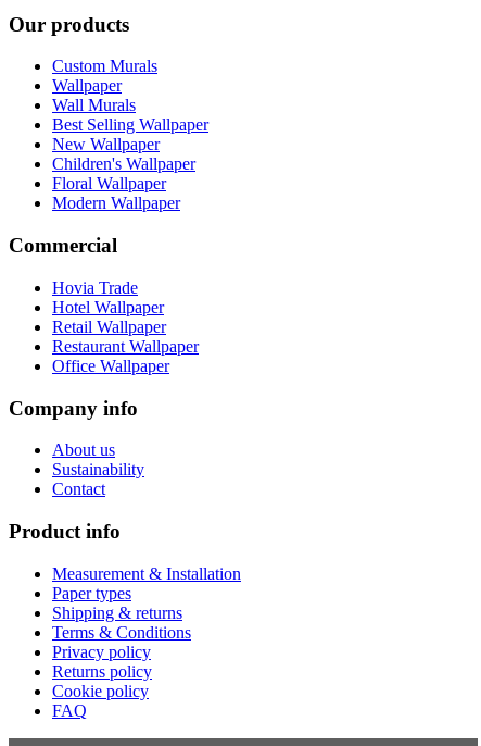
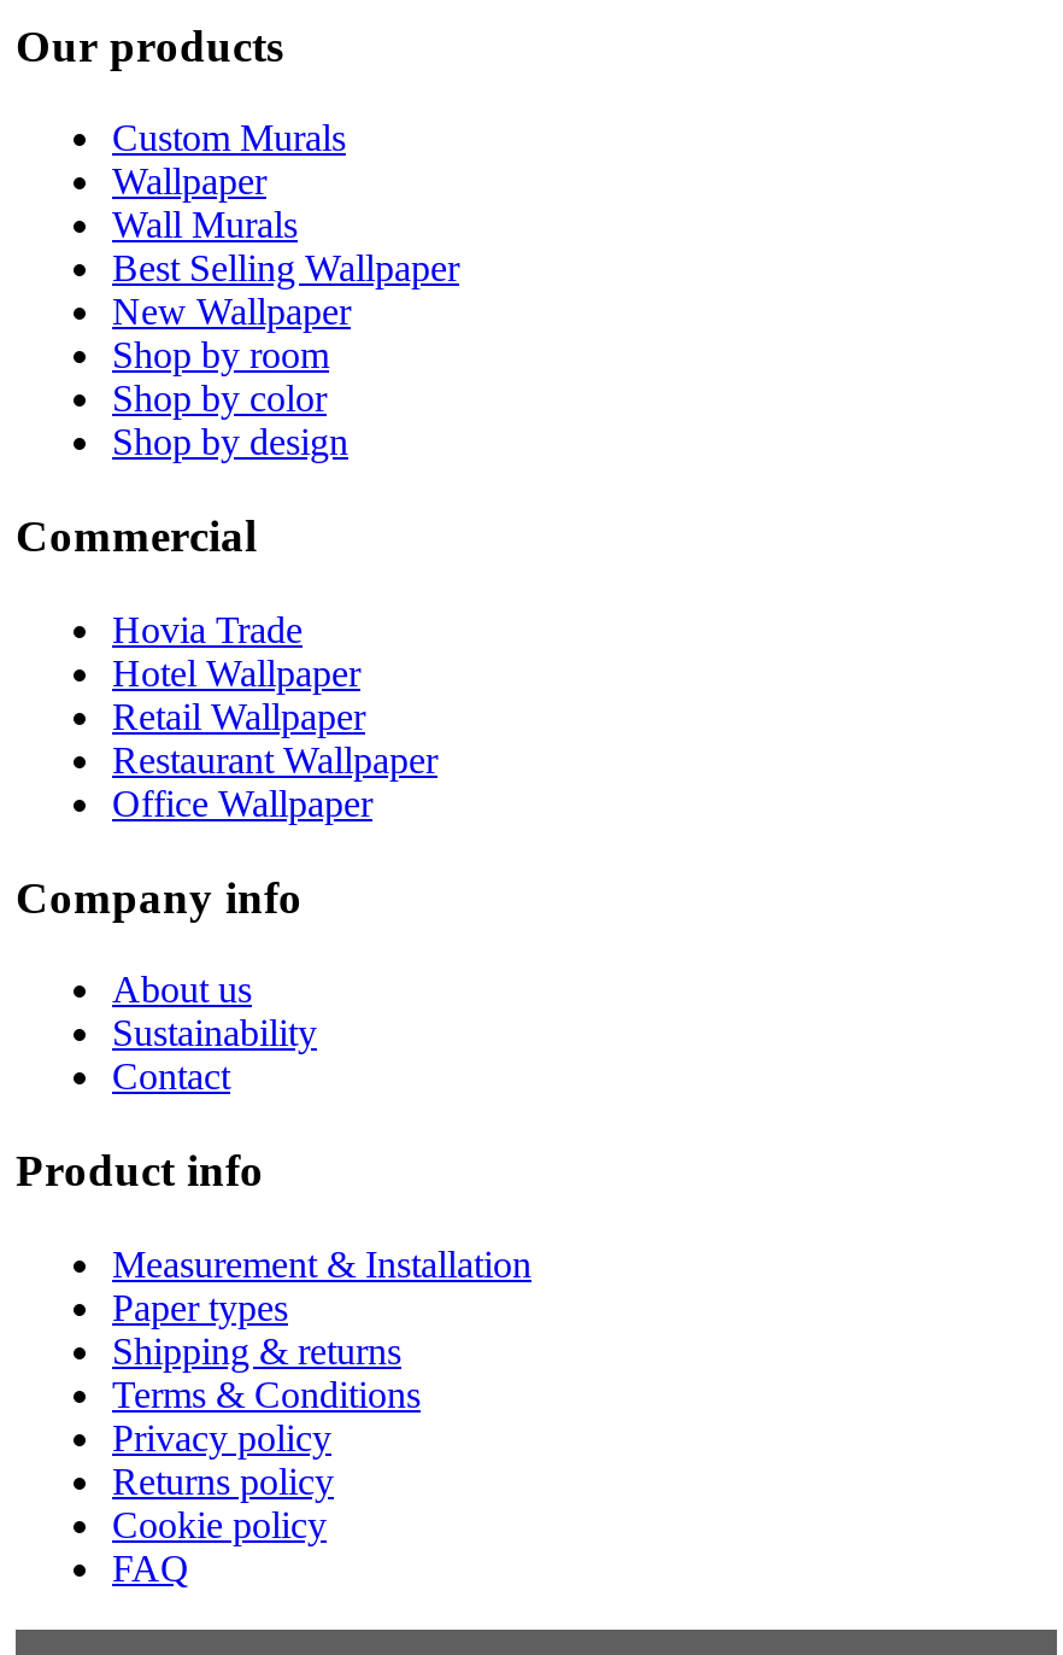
[52,155,195,212] Children's Wallpaper | Floral Wallpaper | Modern Wallpaper -> [112,335,348,463] Shop by room | Shop by color | Shop by design

